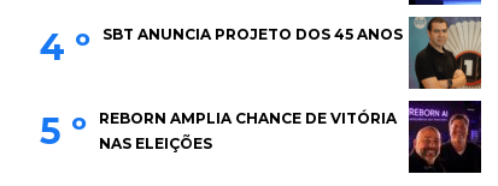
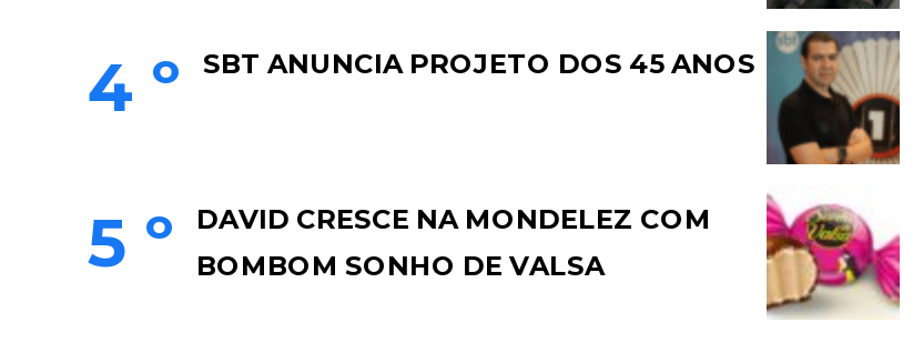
[99,100,482,174] [image] | REBORN AMPLIA CHANCE DE VITÓRIA | NAS ELEIÇÕES -> [196,186,902,320] [image] | DAVID CRESCE NA MONDELEZ COM | BOMBOM SONHO DE VALSA

